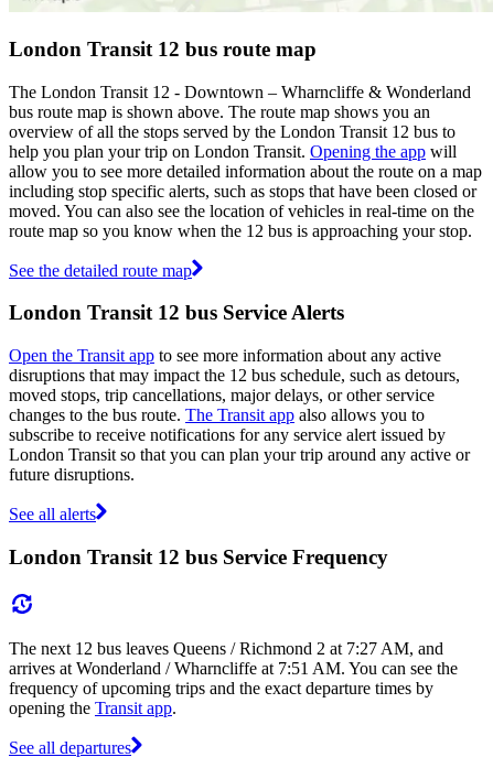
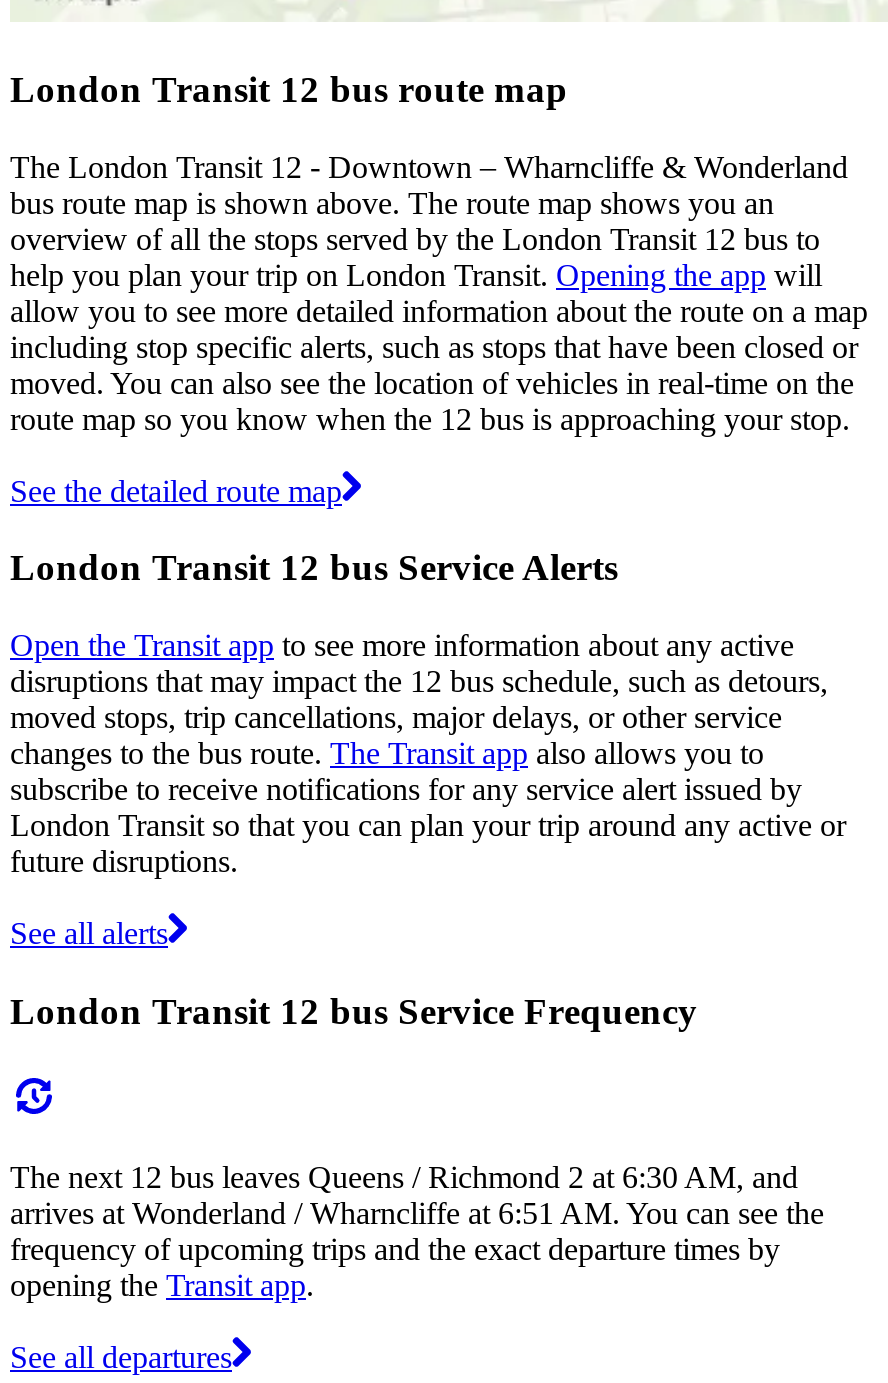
[9,639,443,657] The next 12 bus leaves Queens / Richmond 2 at 7:27 AM, and -> [10,1159,798,1193] The next 12 bus leaves Queens / Richmond 2 at 6:30 AM, and
[9,658,458,677] arrives at Wonderland / Wharncliffe at 7:51 AM. You can see the -> [10,1195,824,1229] arrives at Wonderland / Wharncliffe at 6:51 AM. You can see the

